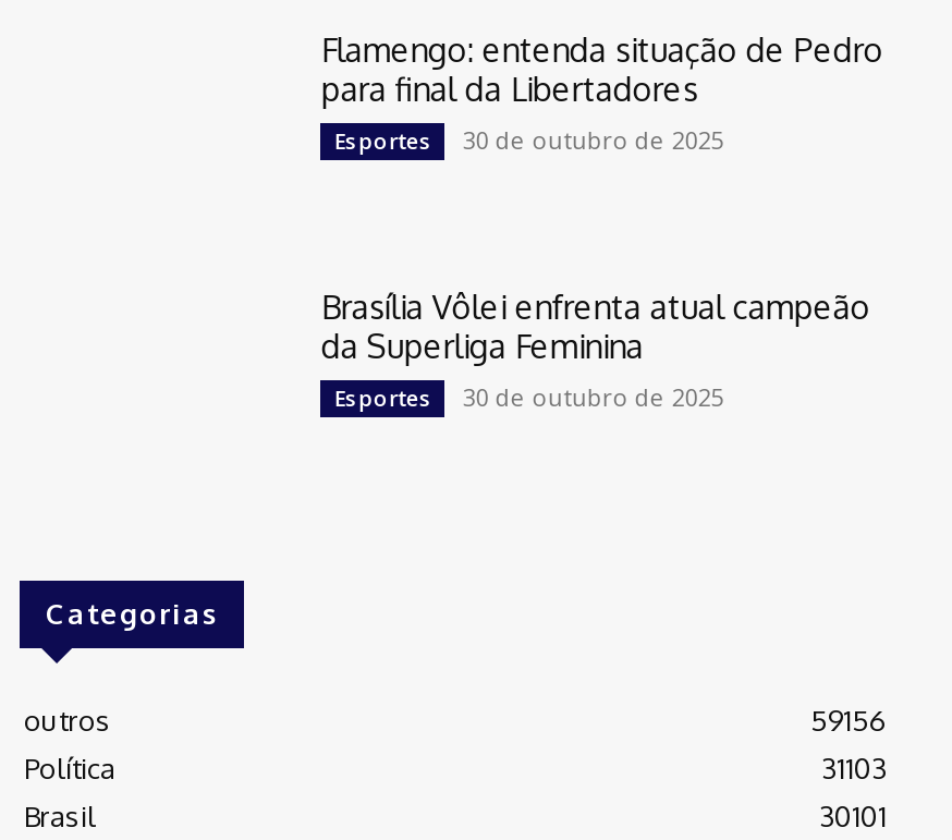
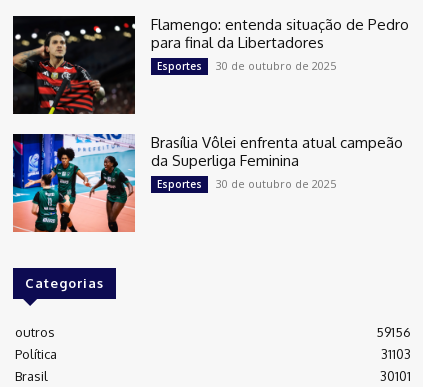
none -> [12,15,136,115] [image]
none -> [12,133,136,233] [image]

